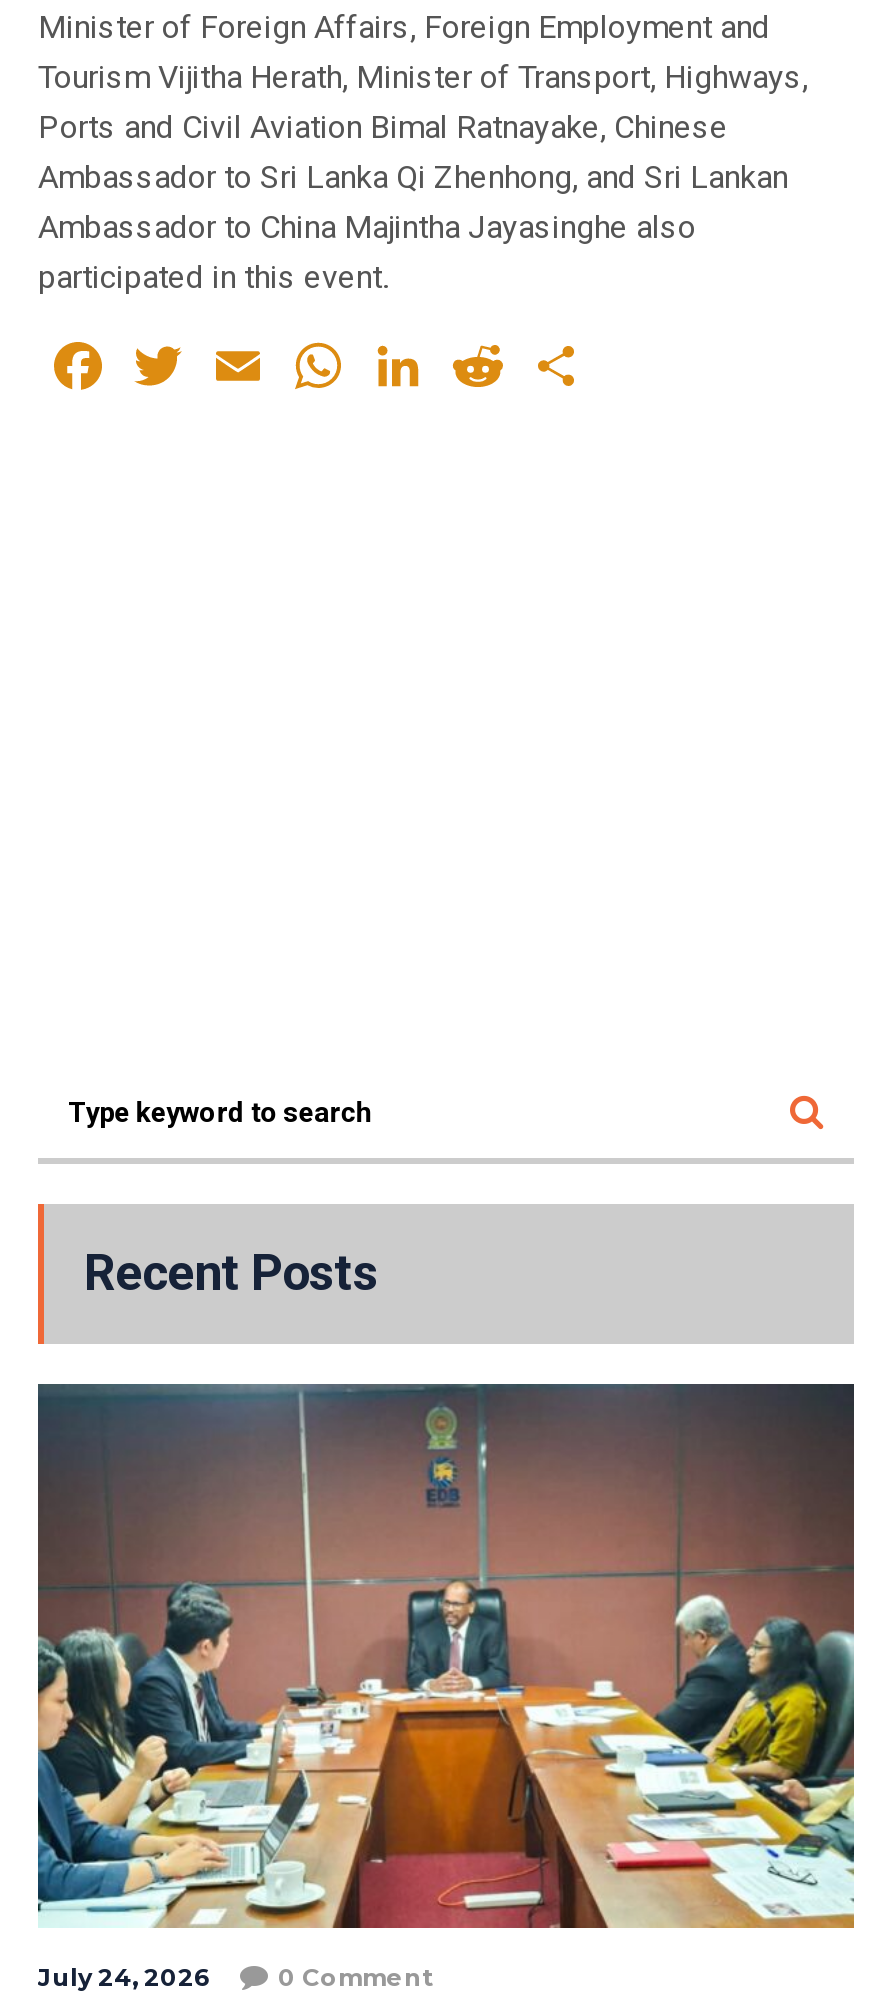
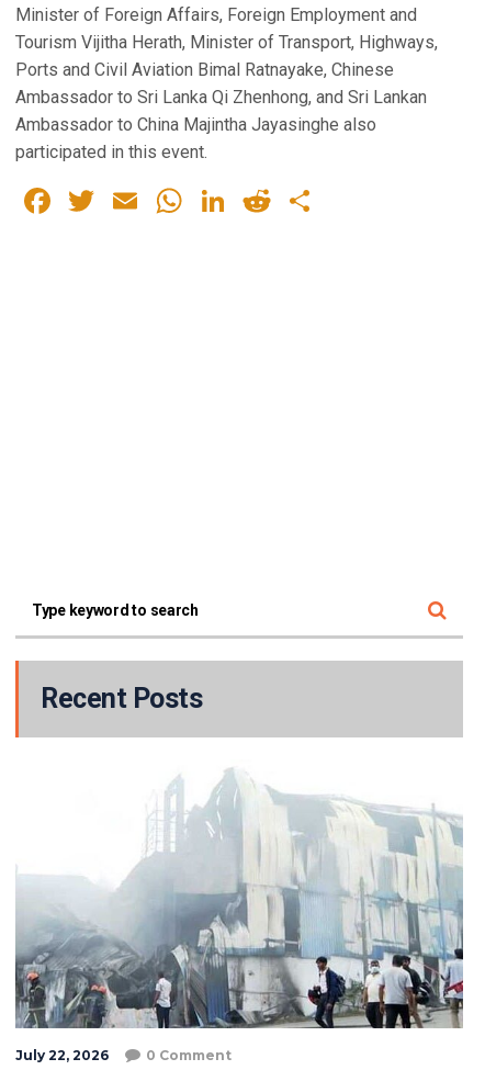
[36,1382,856,1993] [image] | July 24, 2026 -> [15,759,464,1064] [image] | July 22, 2026

